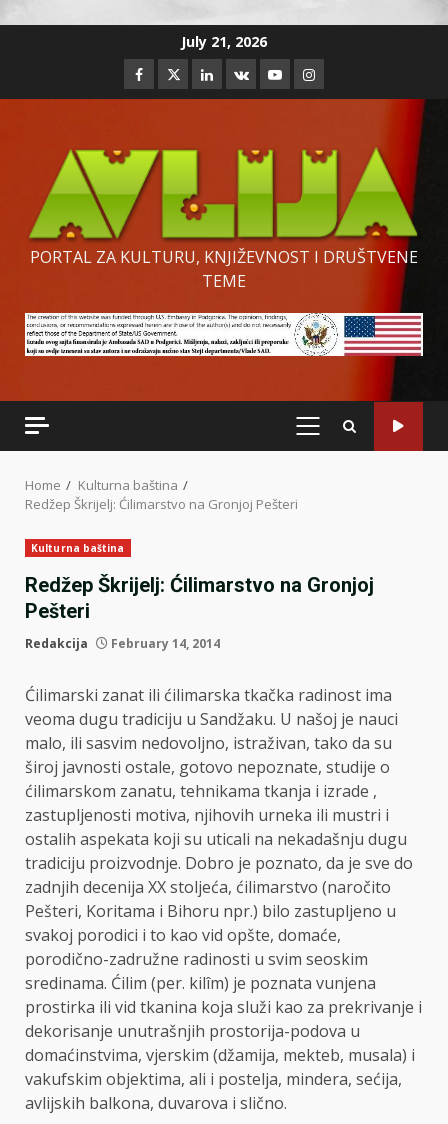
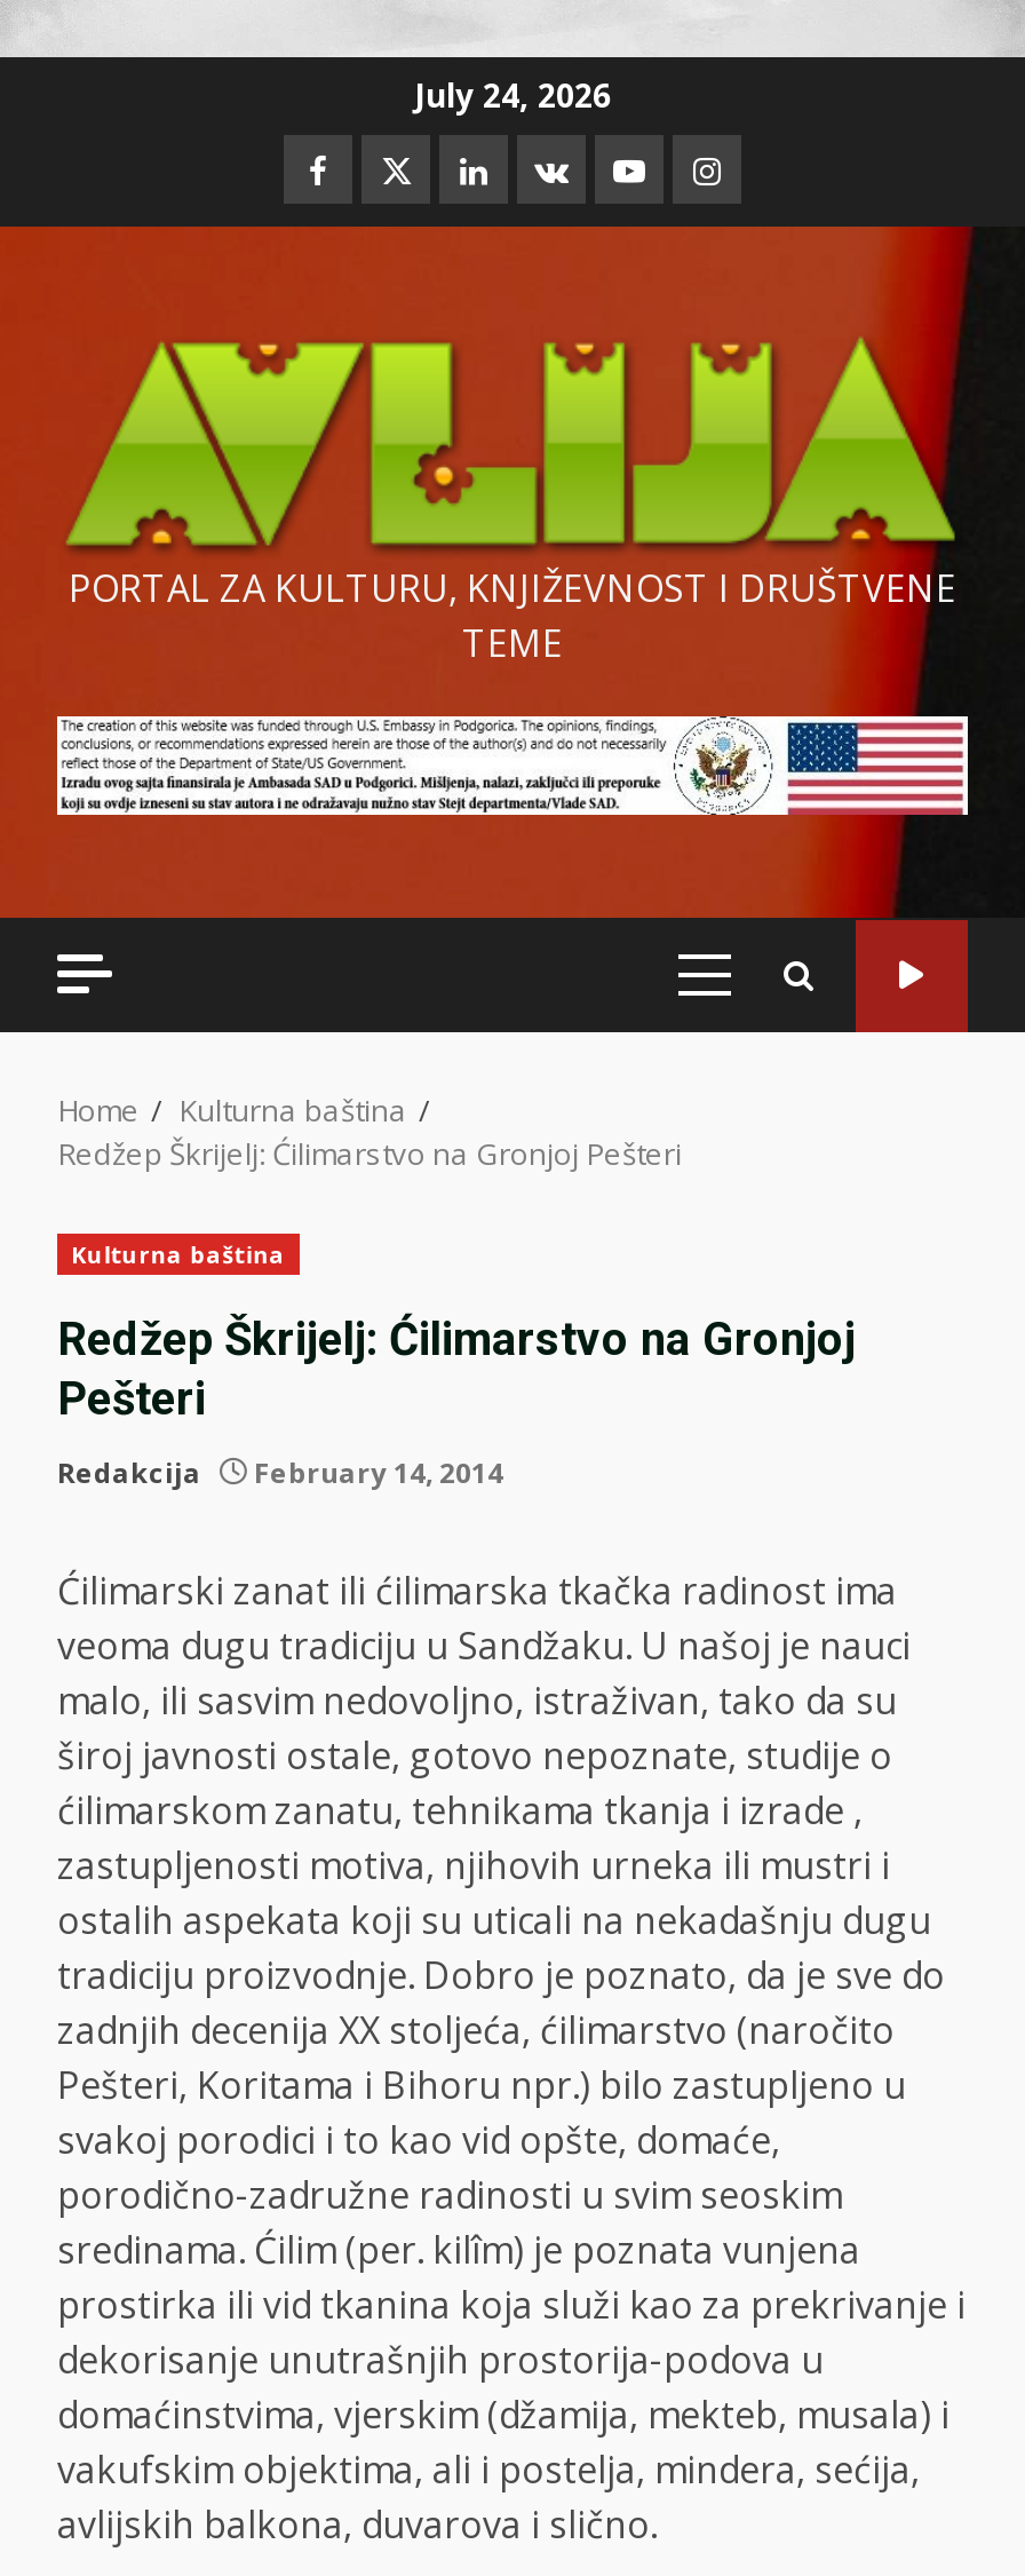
[181,32,267,51] July 21, 2026 -> [414,73,611,117] July 24, 2026

